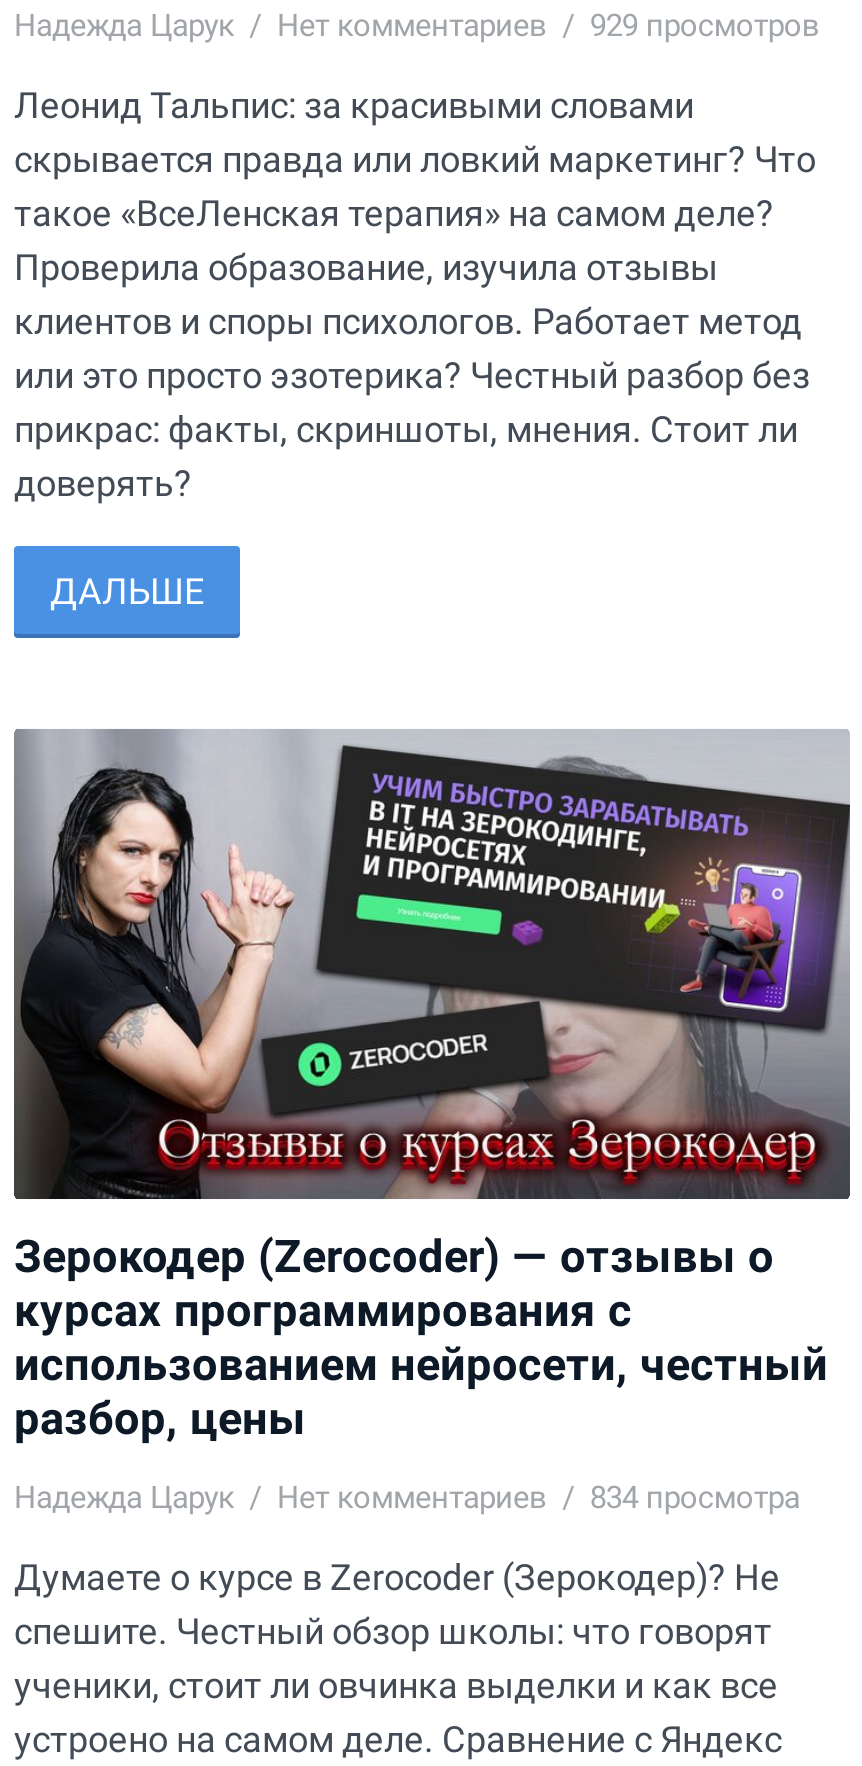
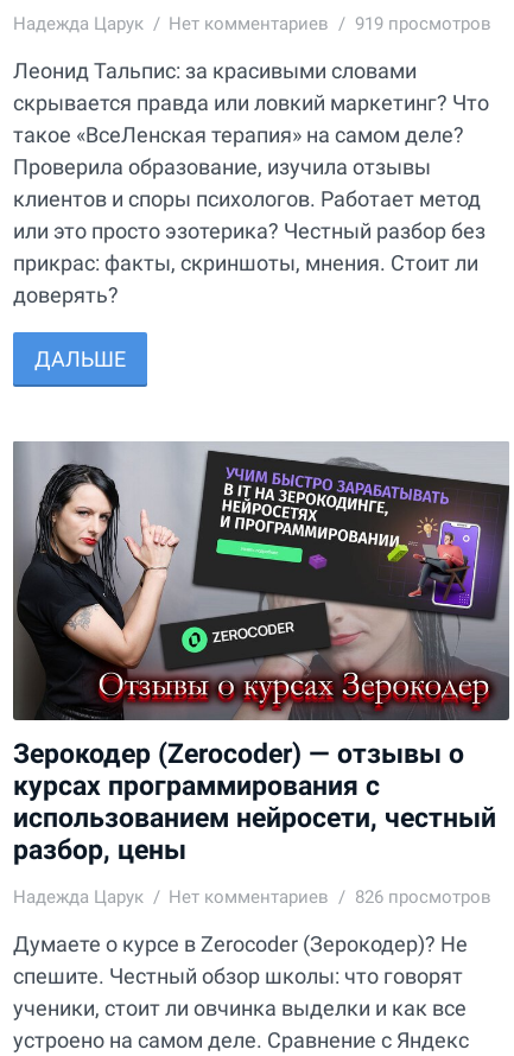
[14,9,820,45] Надежда Царук Нет комментариев 929 просмотров -> [13,14,491,35] Надежда Царук Нет комментариев 919 просмотров
[14,1479,800,1515] Надежда Царук Нет комментариев 834 просмотра -> [13,886,491,907] Надежда Царук Нет комментариев 826 просмотров

